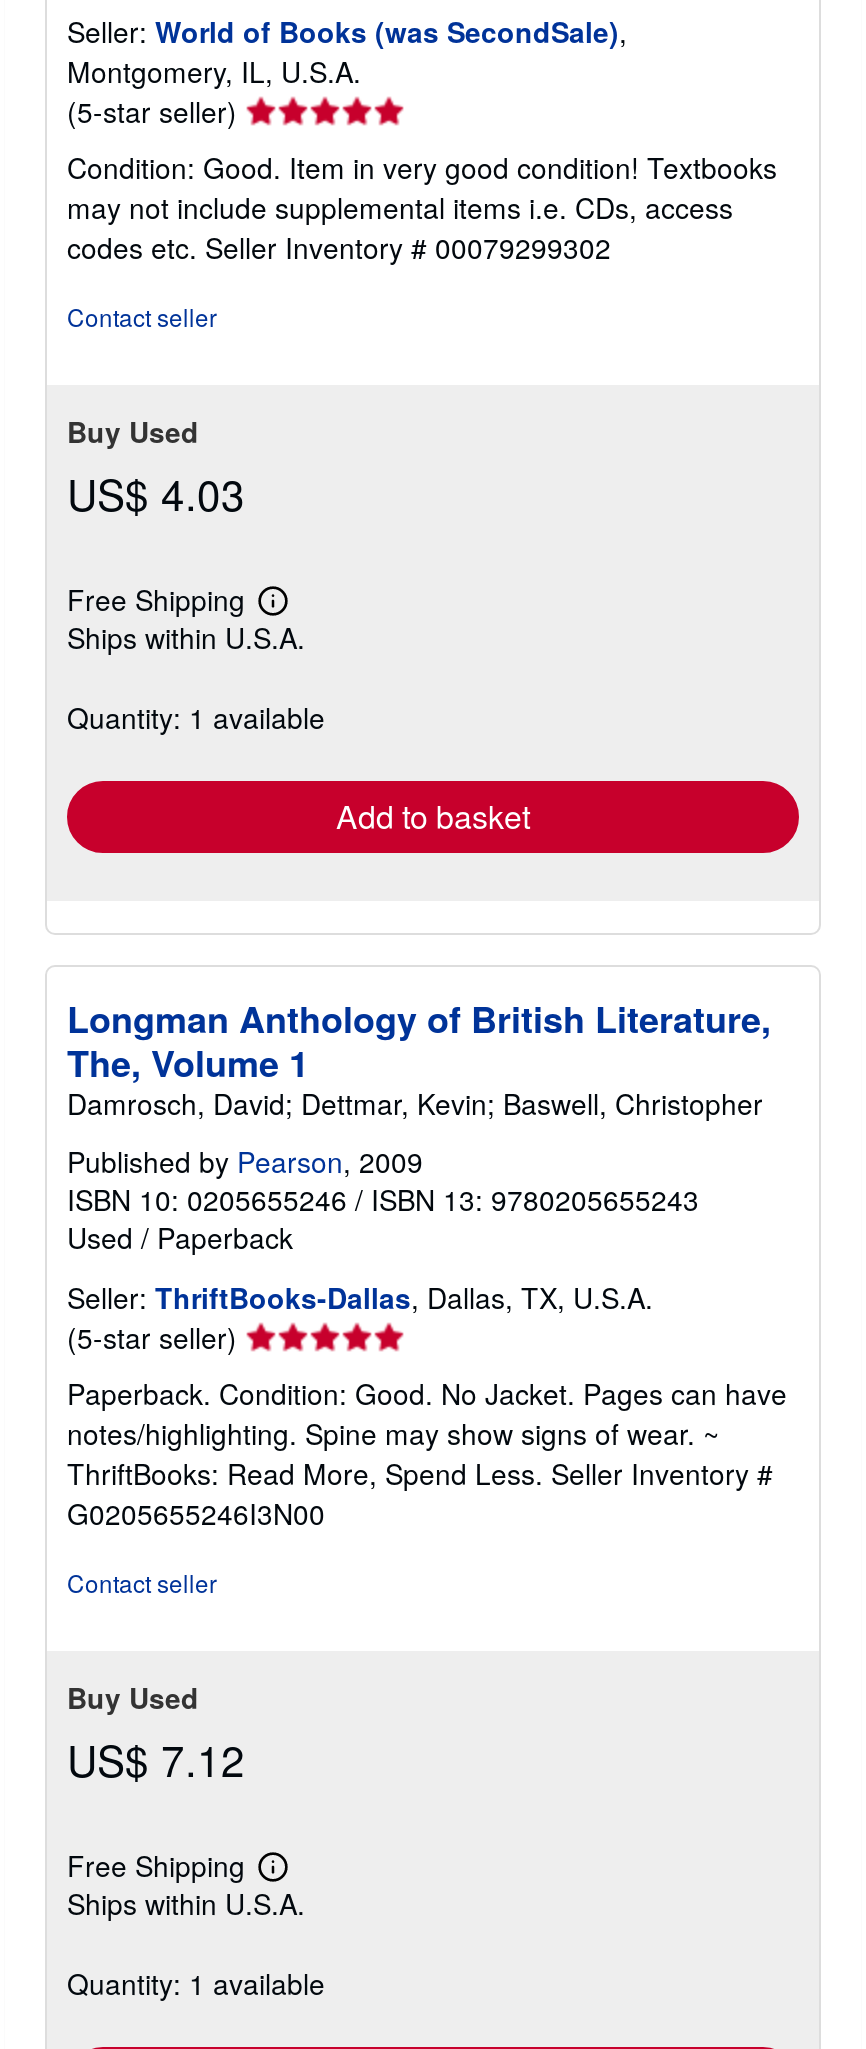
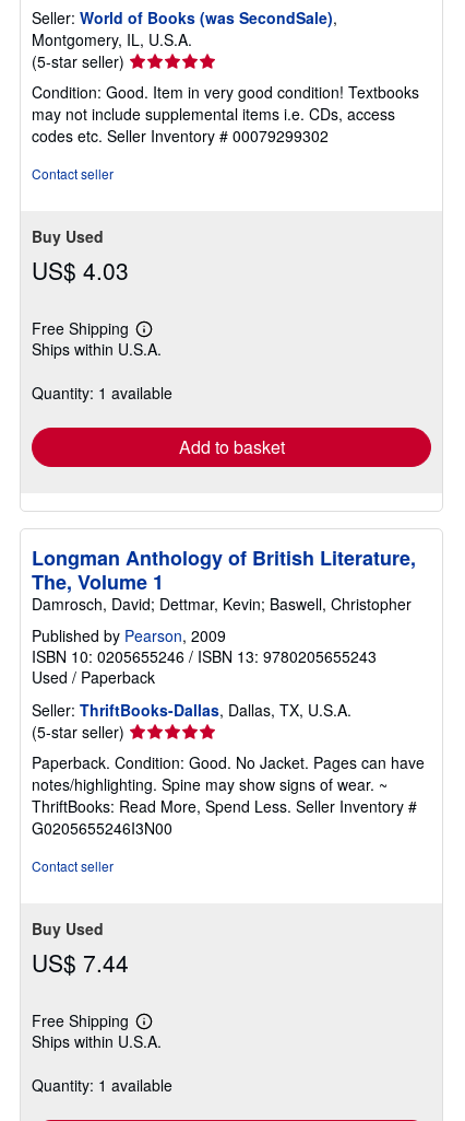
[67,1729,245,1789] US$ 7.12 -> [32,946,129,979] US$ 7.44

